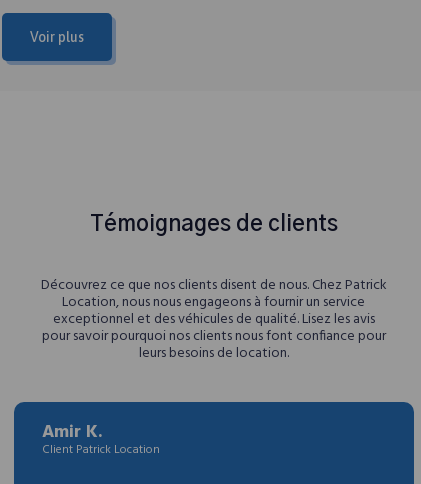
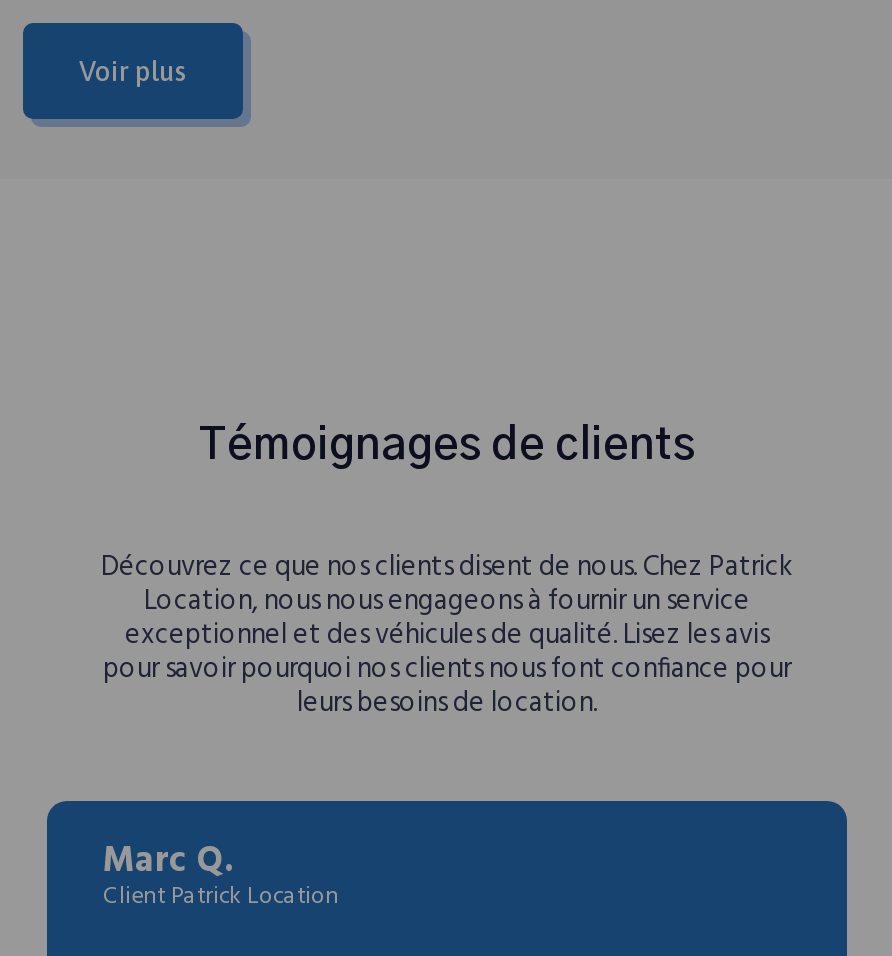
[42,418,102,447] Amir K. -> [103,832,233,890] Marc Q.

